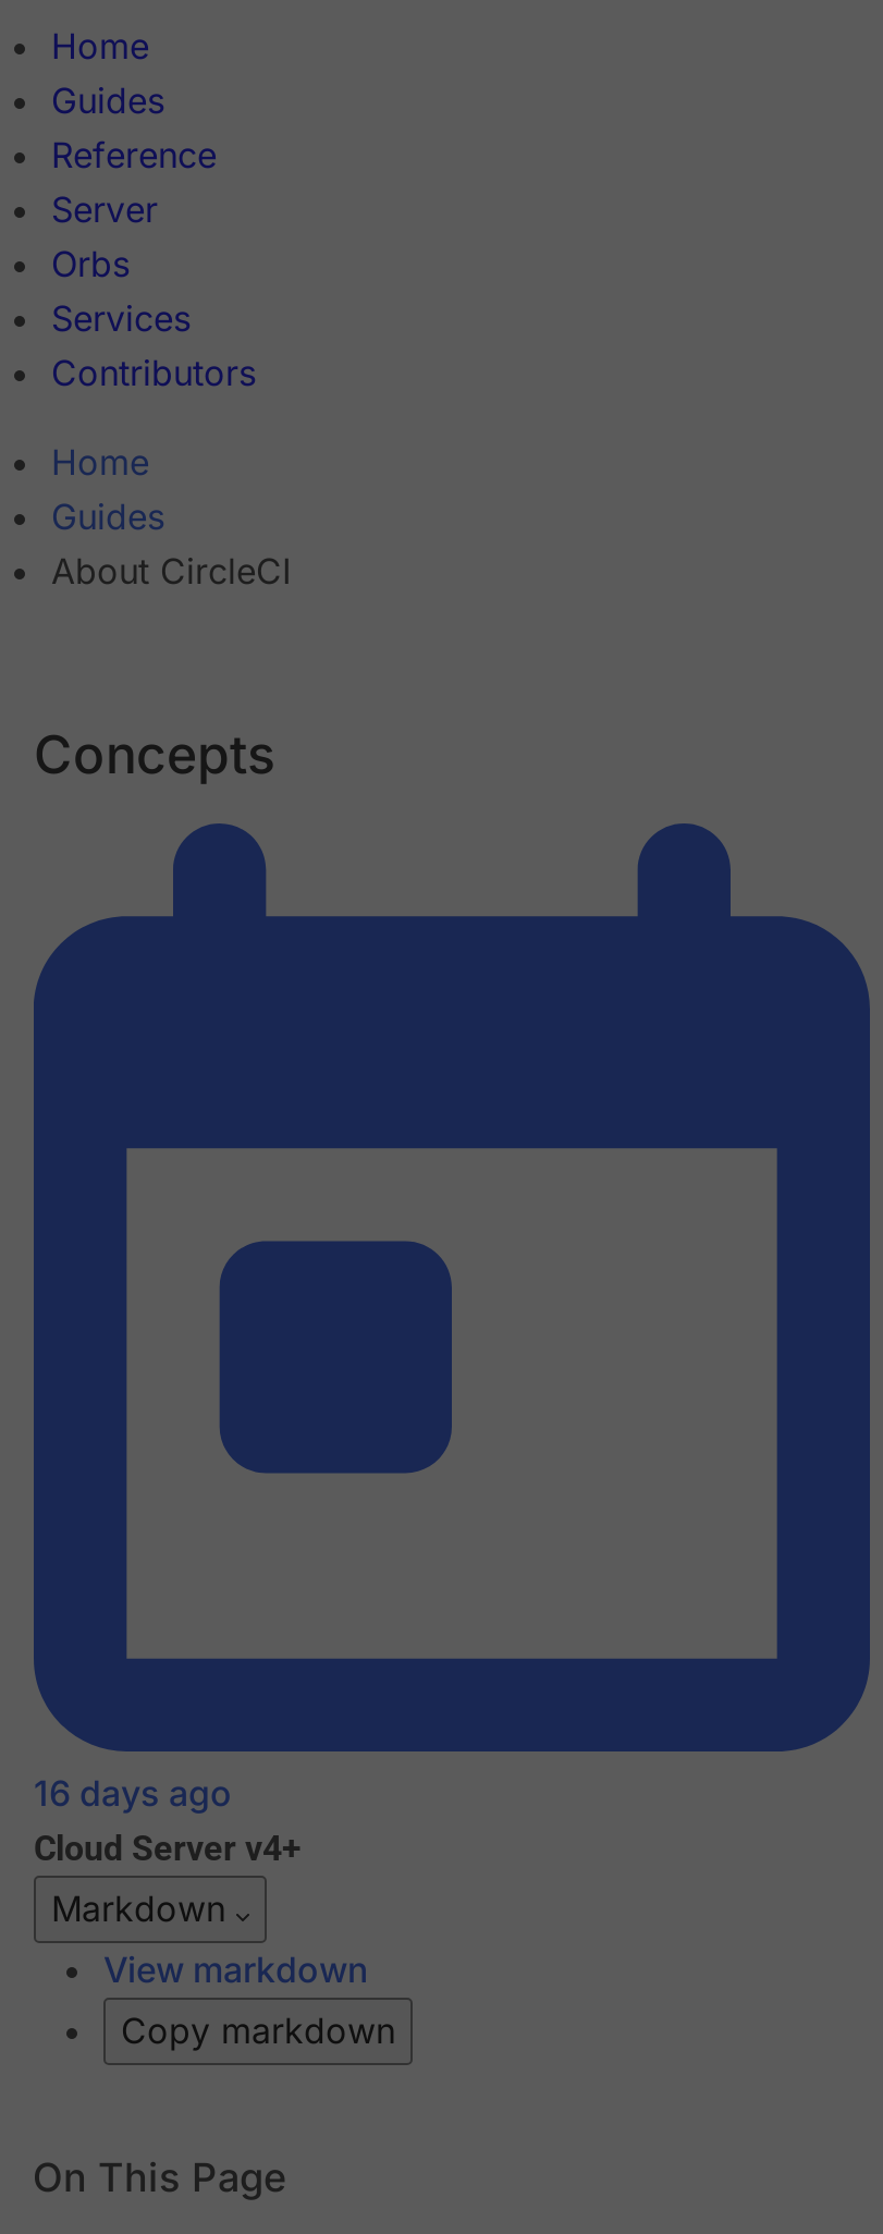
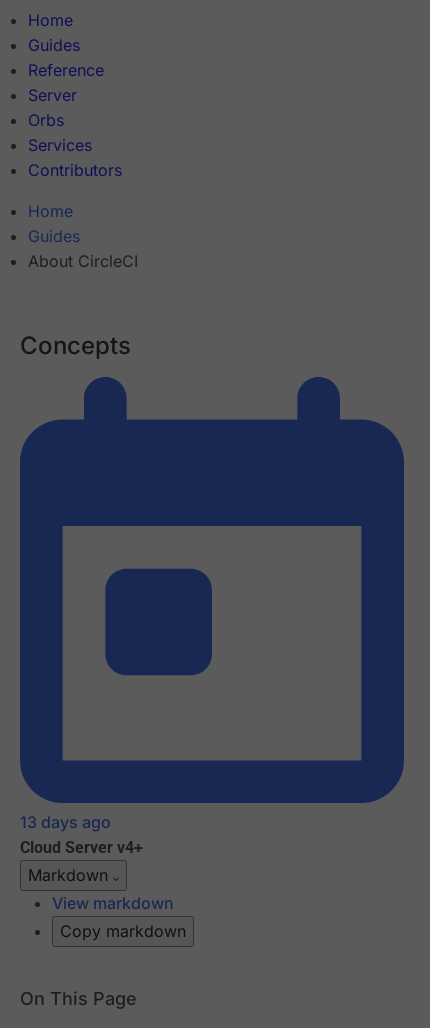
[34,1772,232,1816] 16 days ago -> [20,812,111,832] 13 days ago

